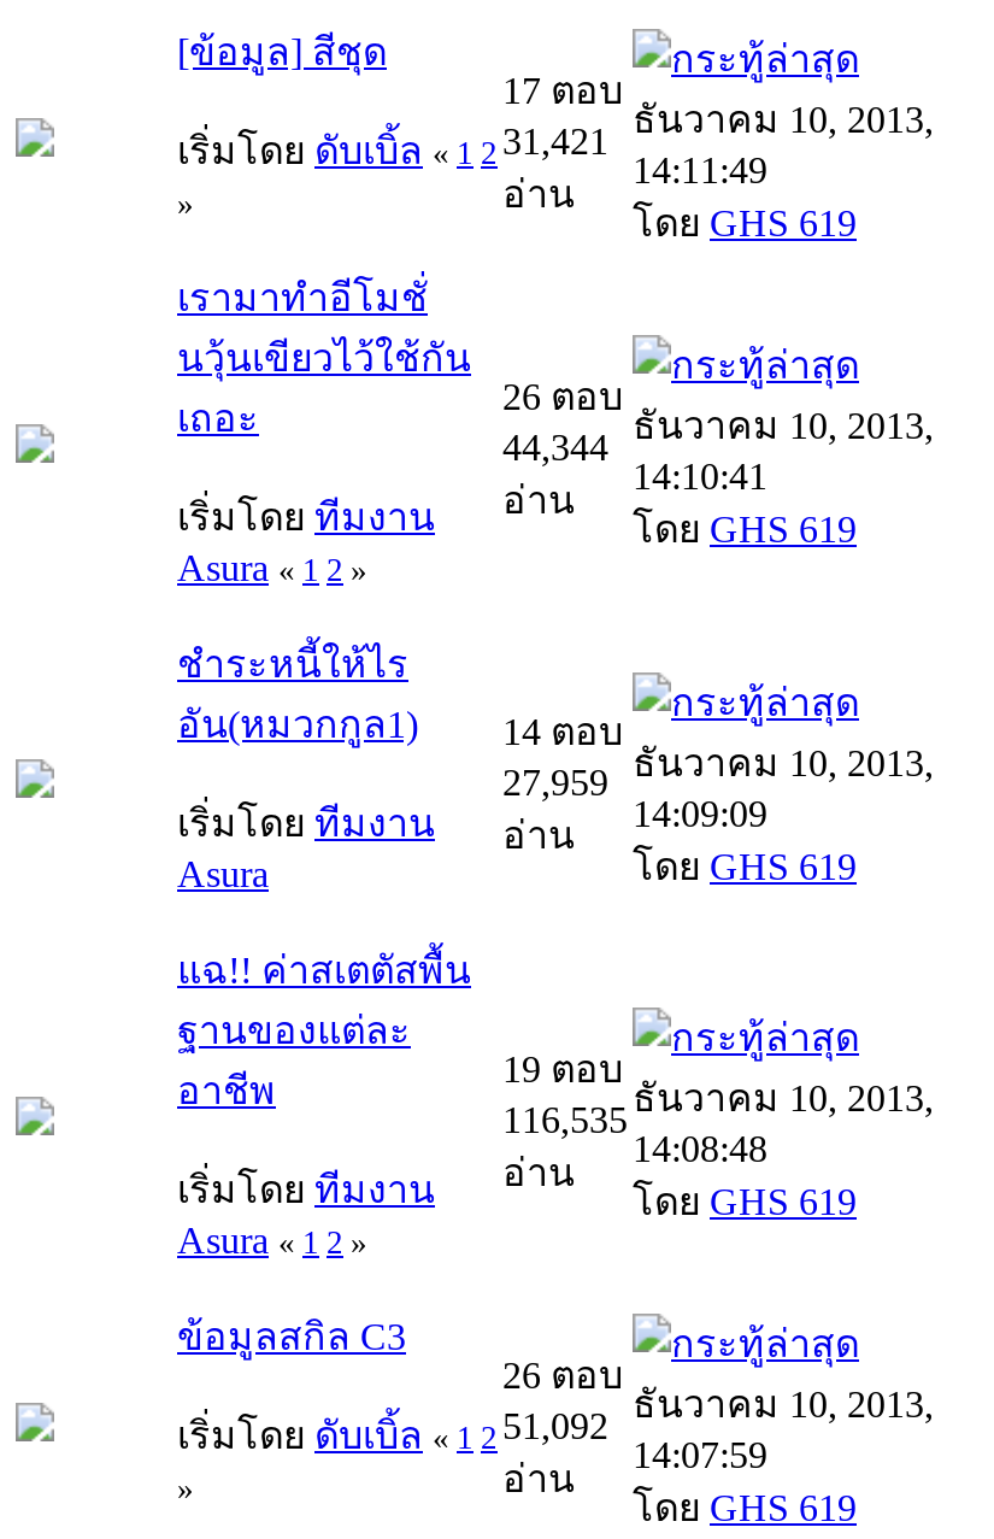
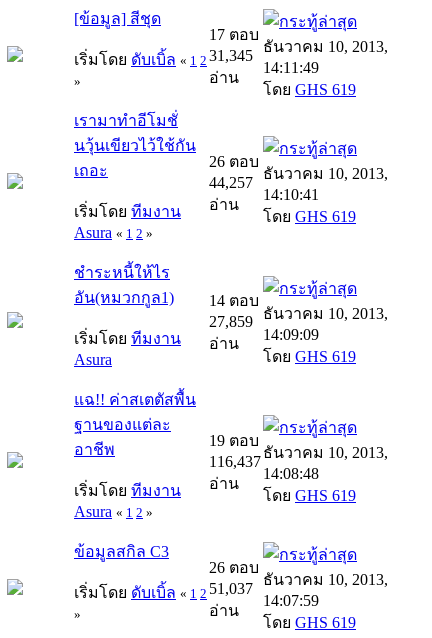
[177,119,608,170] เริ่มโดยดับเบิ้ล «1 2 31,421 -> [74,46,253,67] เริ่มโดยดับเบิ้ล «1 2 31,345
[502,425,608,466] 44,344 -> [209,173,253,190] 44,257
[502,741,934,801] 27,959 ธันวาคม 10, 2013, -> [209,304,388,329] 27,859 ธันวาคม 10, 2013,
[502,1098,628,1139] 116,535 -> [209,452,261,469] 116,437
[177,1404,608,1455] เริ่มโดยดับเบิ้ล «1 2 51,092 -> [74,579,253,600] เริ่มโดยดับเบิ้ล «1 2 51,037

